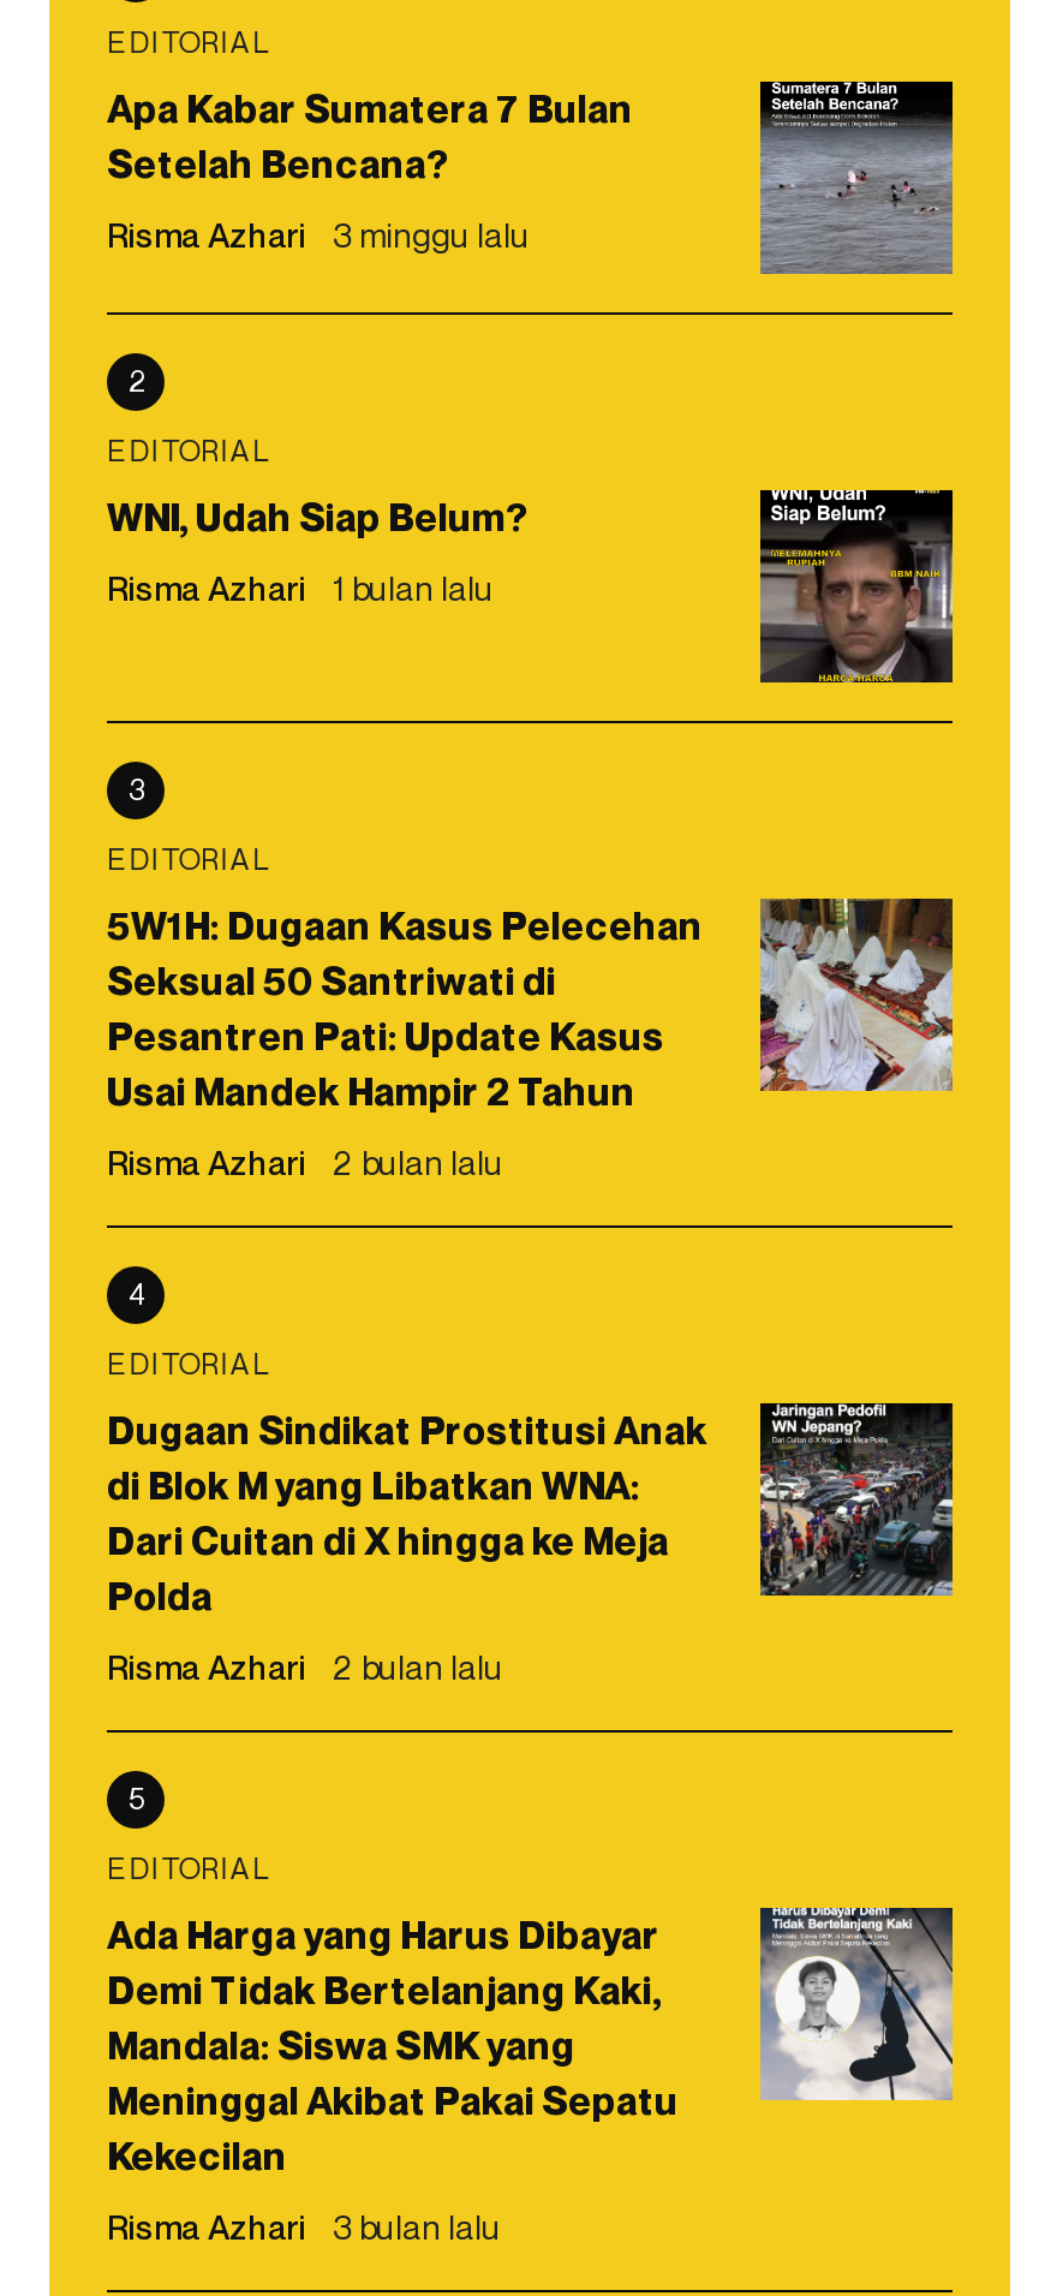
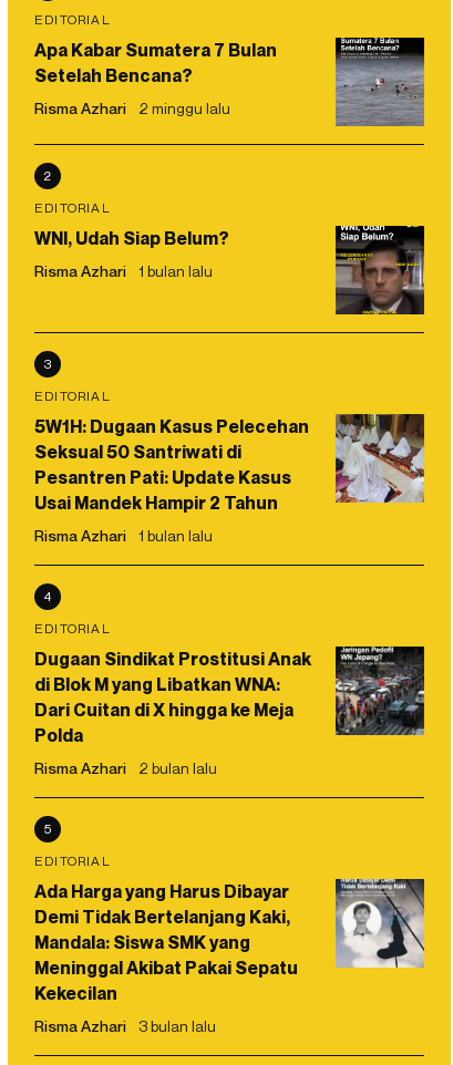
[107,215,530,256] Risma Azhari 3 minggu lalu -> [34,99,230,118] Risma Azhari 2 minggu lalu
[107,1142,503,1183] Risma Azhari 2 bulan lalu -> [34,526,213,545] Risma Azhari 1 bulan lalu

